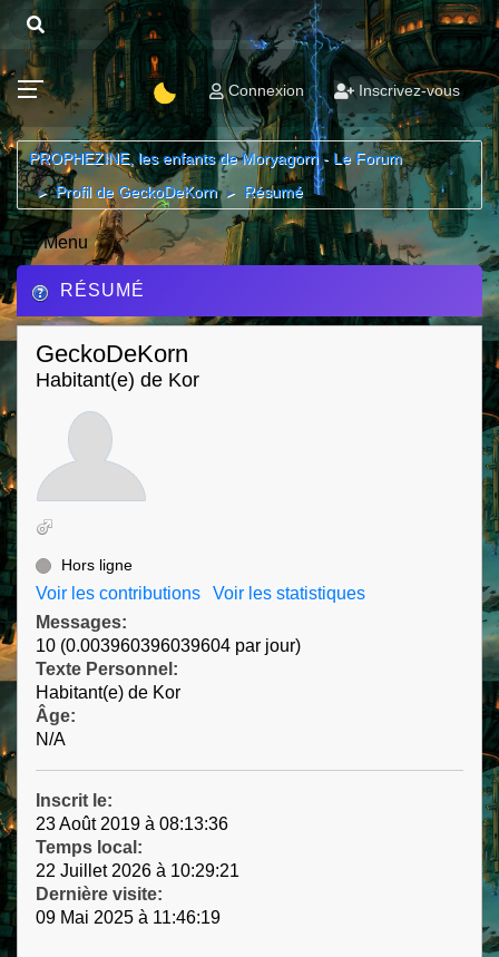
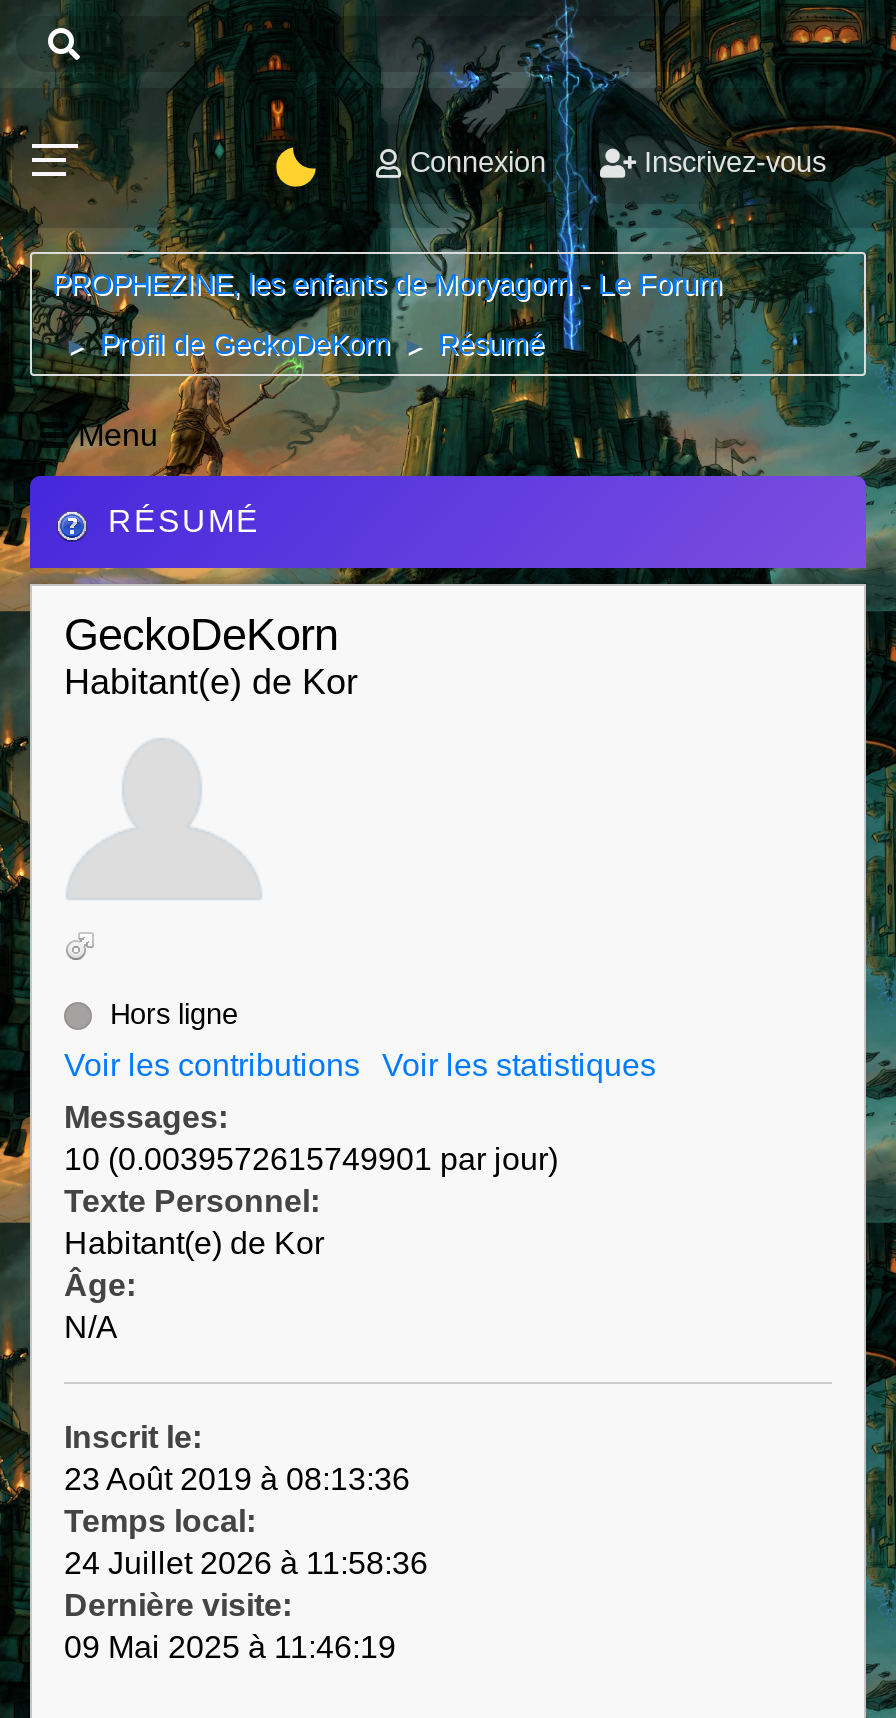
[36,636,301,655] 10 (0.003960396039604 par jour) -> [64,1143,558,1177] 10 (0.0039572615749901 par jour)
[36,862,239,880] 22 Juillet 2026 à 10:29:21 -> [64,1547,428,1581] 24 Juillet 2026 à 11:58:36

